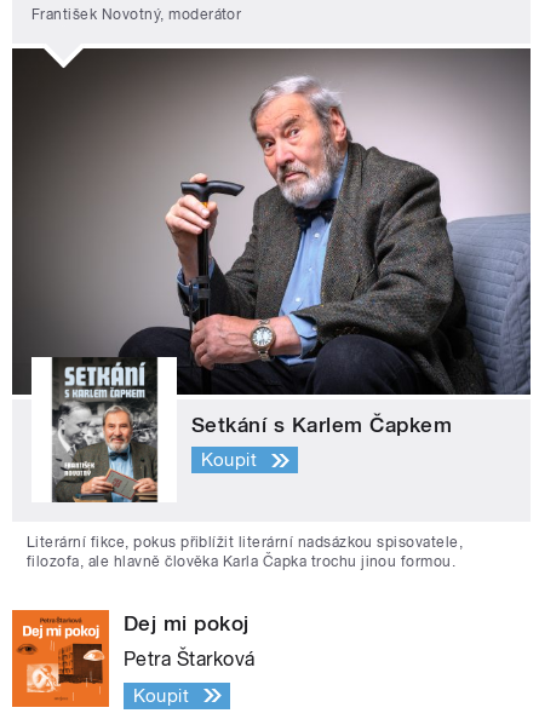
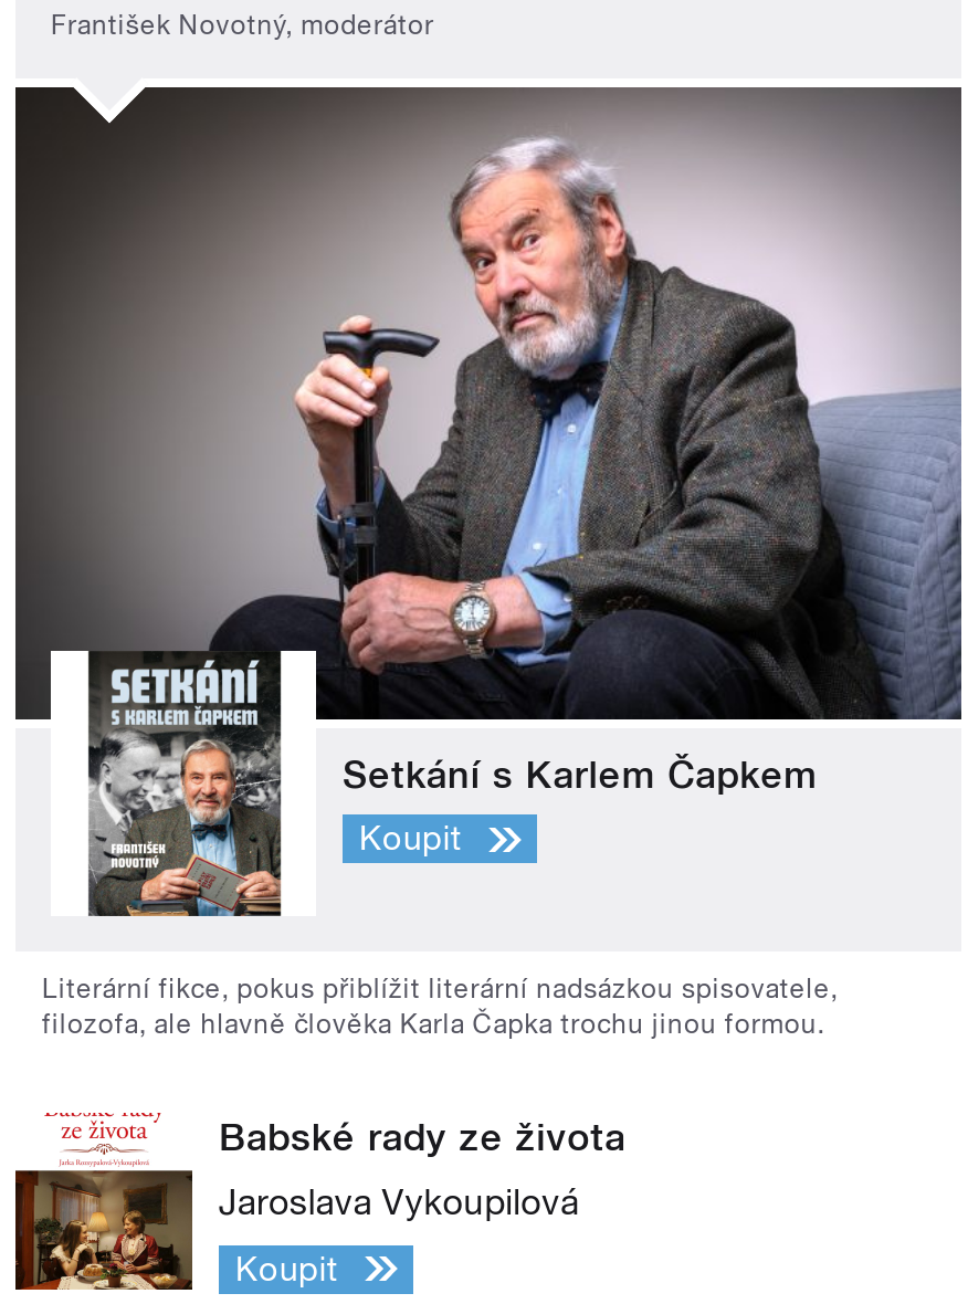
[11,609,249,708] [image] | Dej mi pokoj -> [13,1113,626,1292] [image] | Babské rady ze života
[124,647,255,670] Petra Štarková -> [219,1181,579,1223] Jaroslava Vykoupilová

